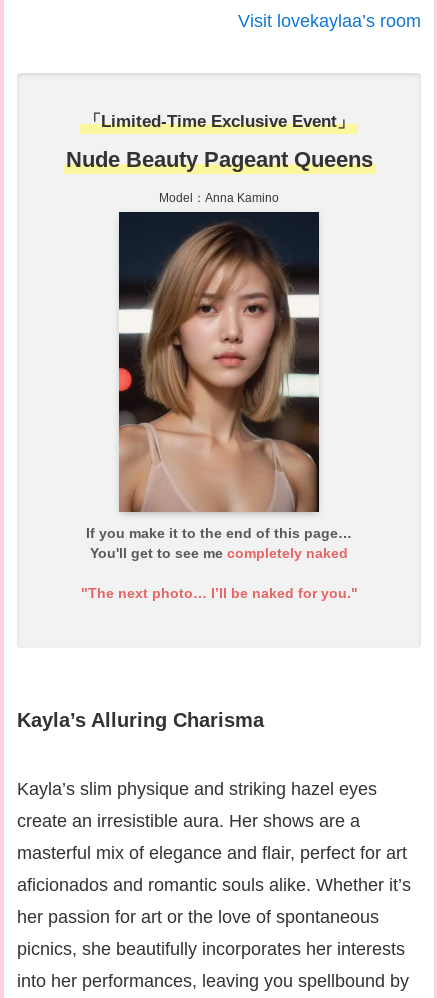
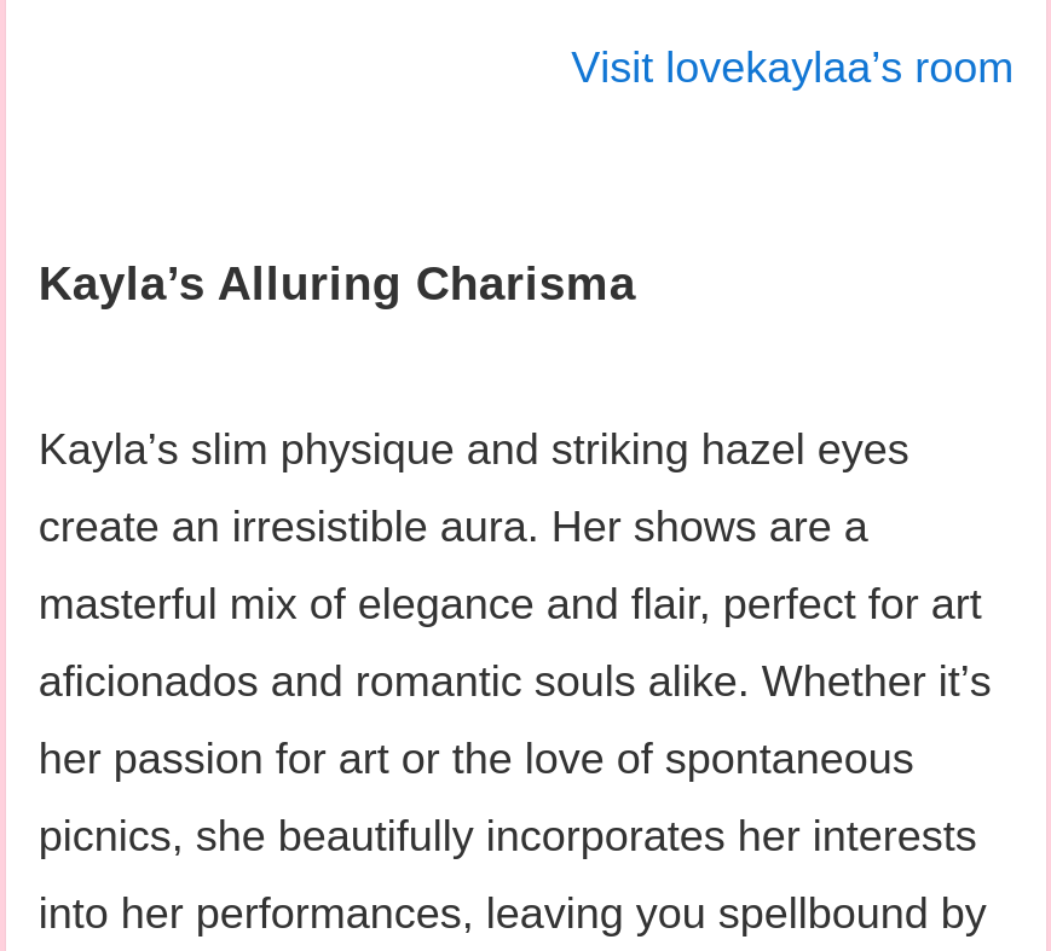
[65,112,372,205] 「Limited-Time Exclusive Event」 | Nude Beauty Pageant Queens | Model：Anna Kamino -> none
[80,211,357,601] [image] | If you make it to the end of this page… | You'll get to see me completely naked | "The next photo… I’ll be naked for you." -> none

